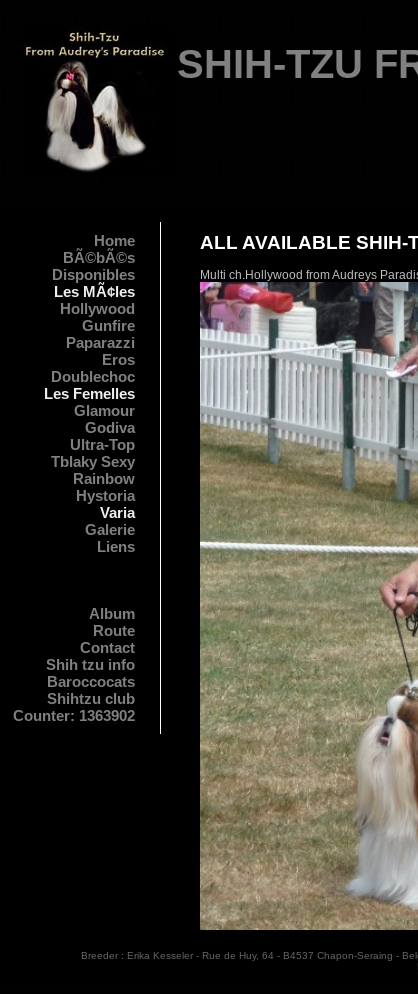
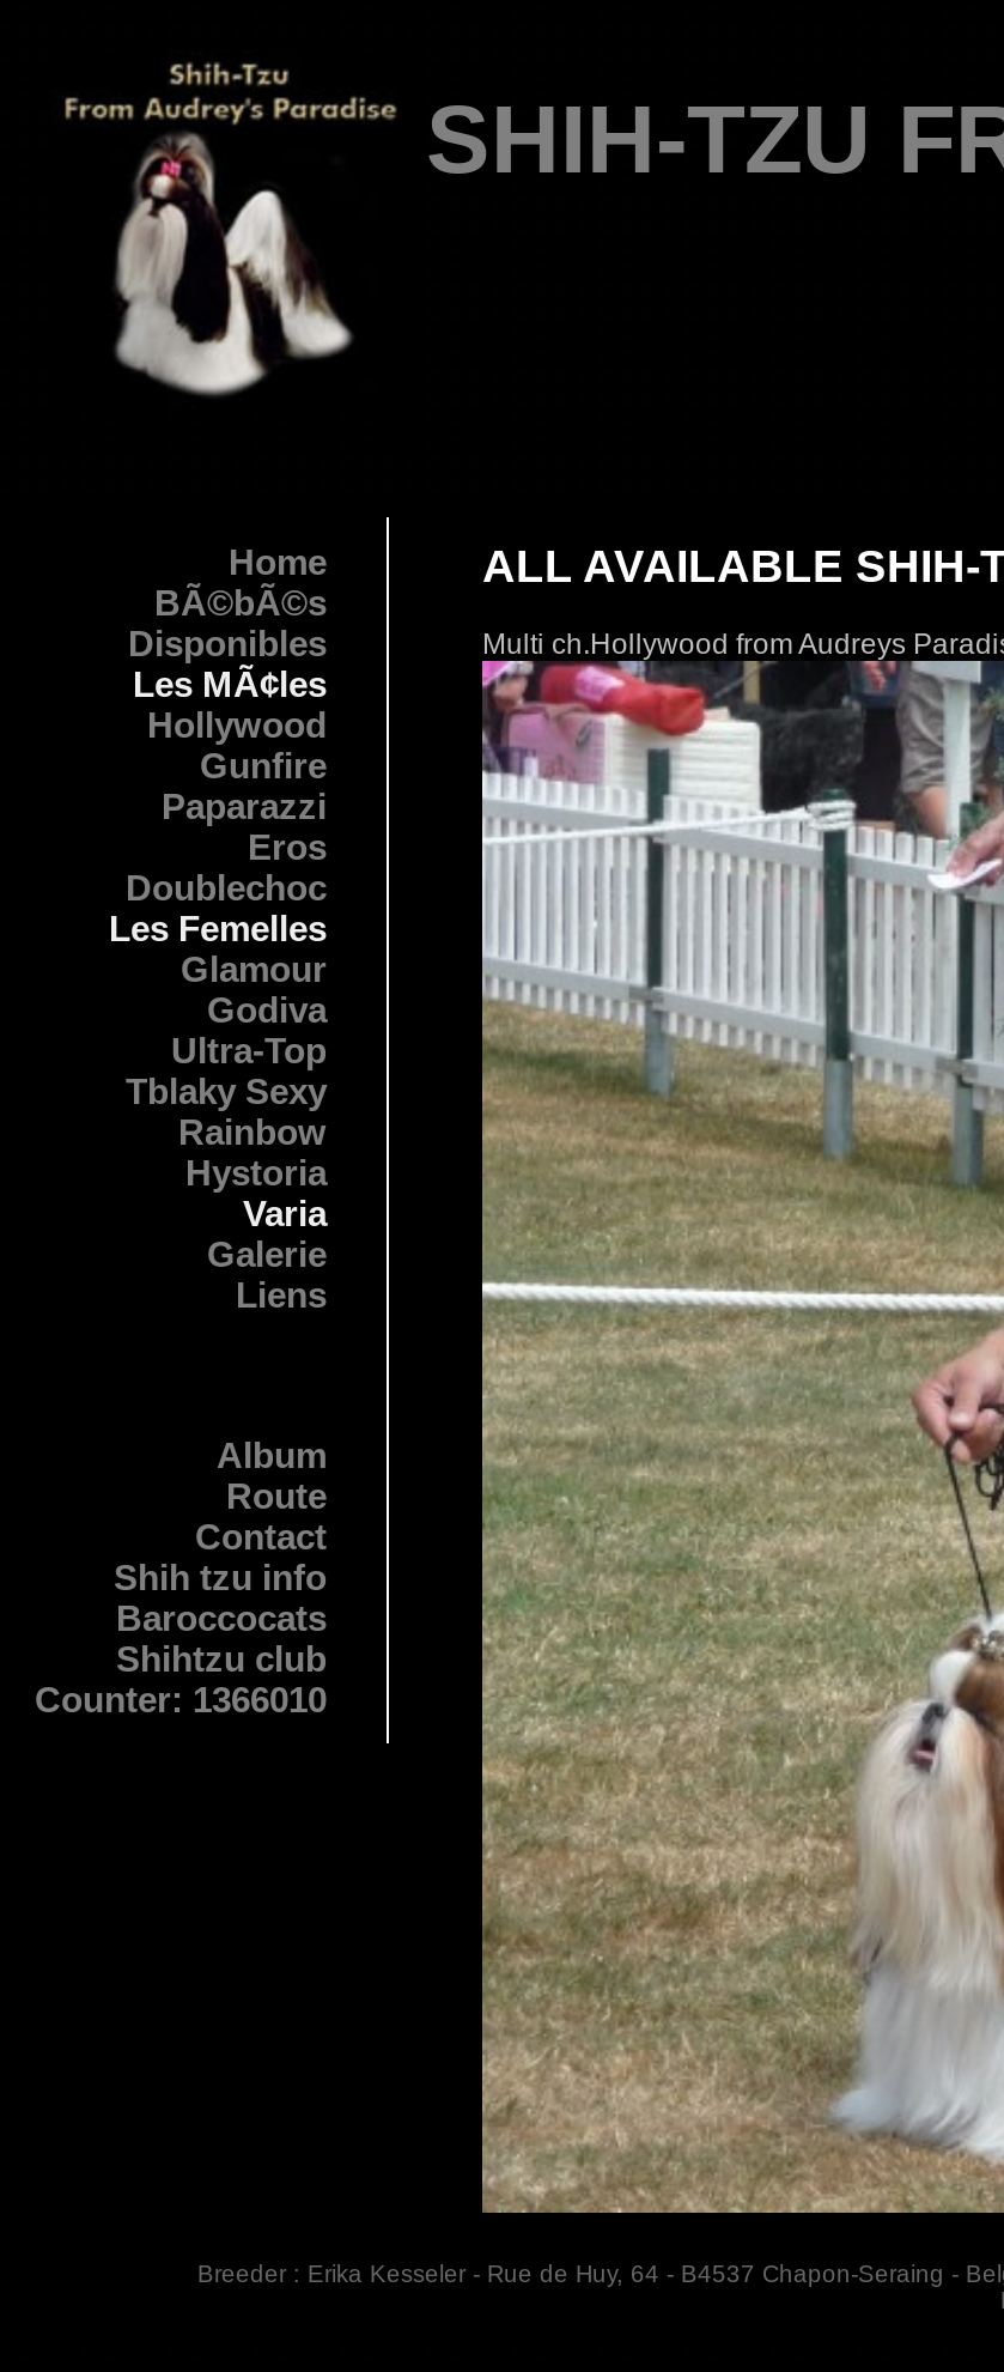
[13,707,135,724] Counter: 1363902 -> [35,1679,327,1719] Counter: 1366010

